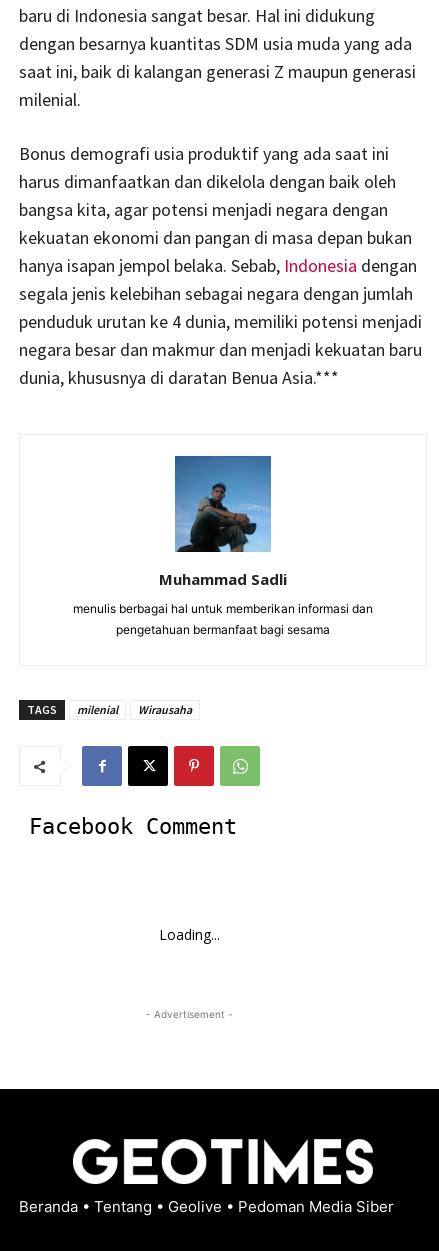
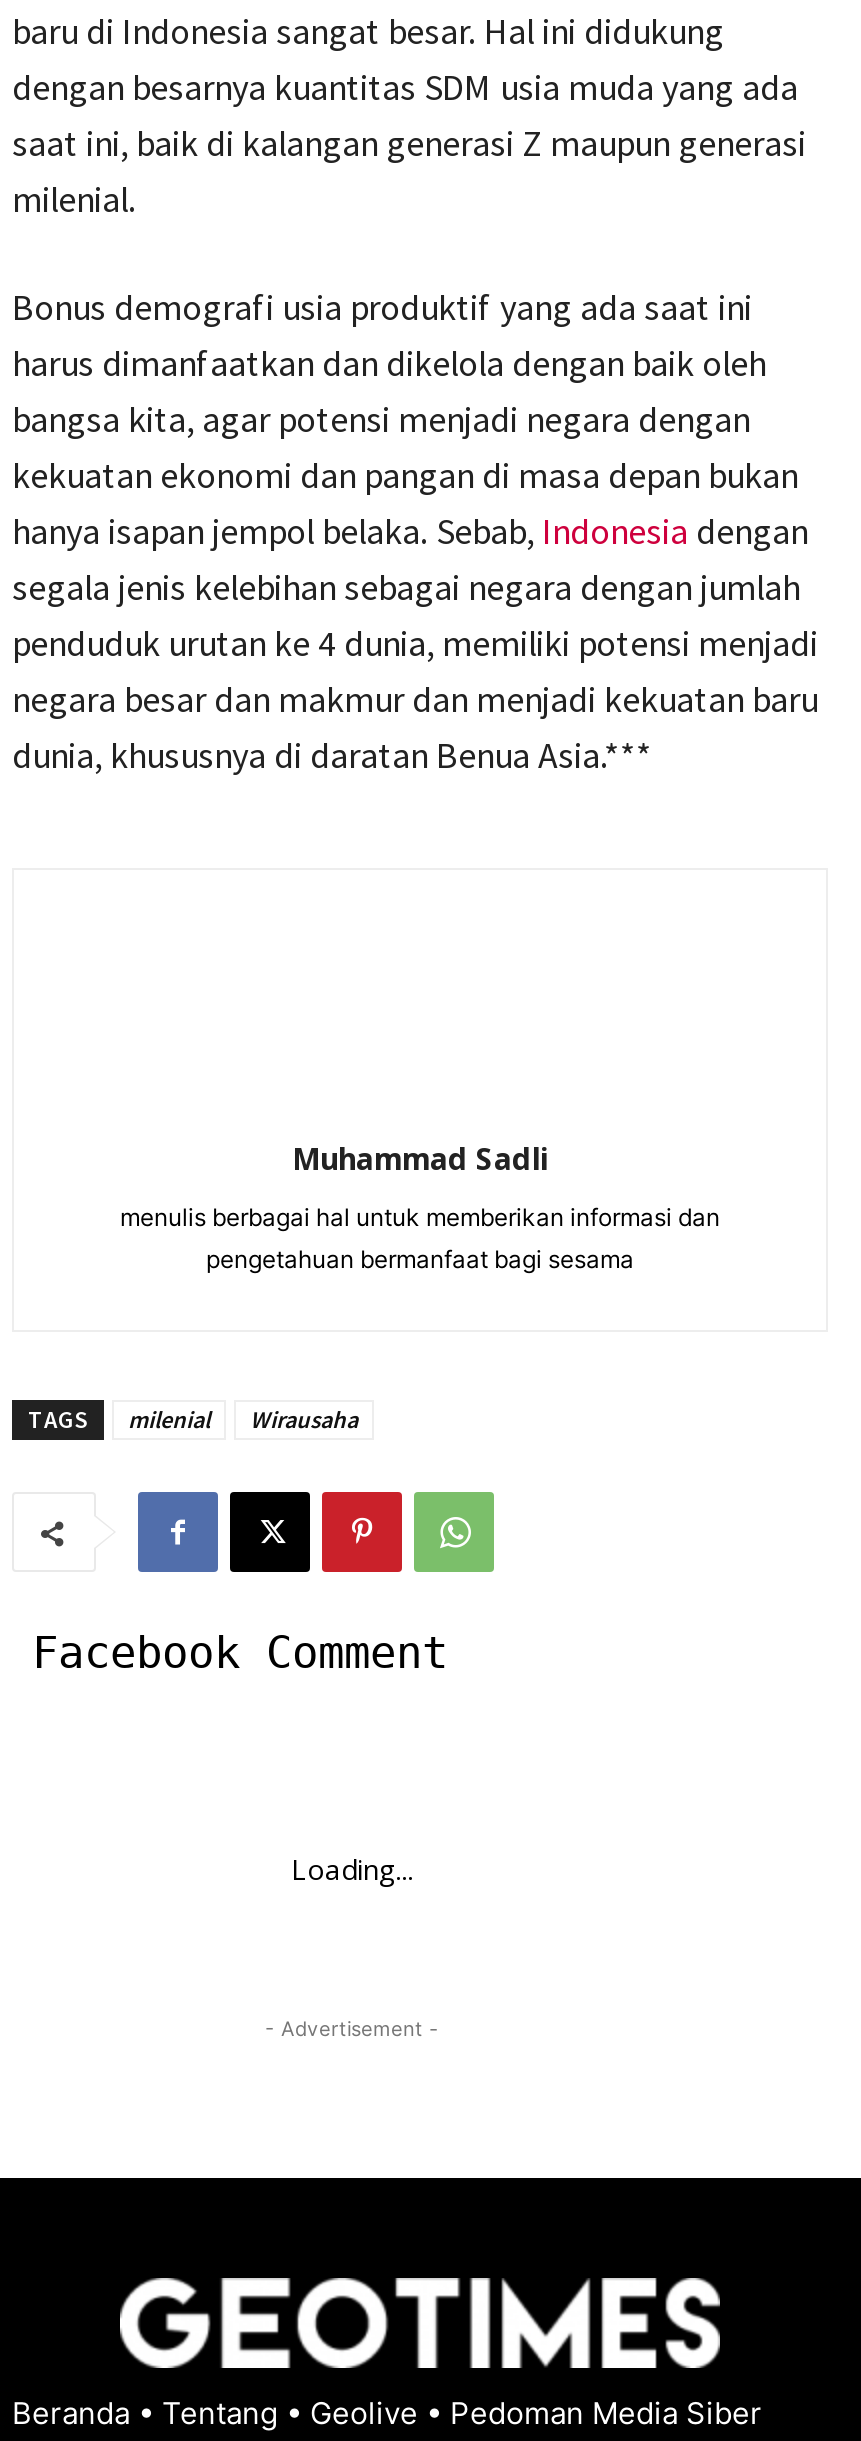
[174,455,272,553] [image] -> none

